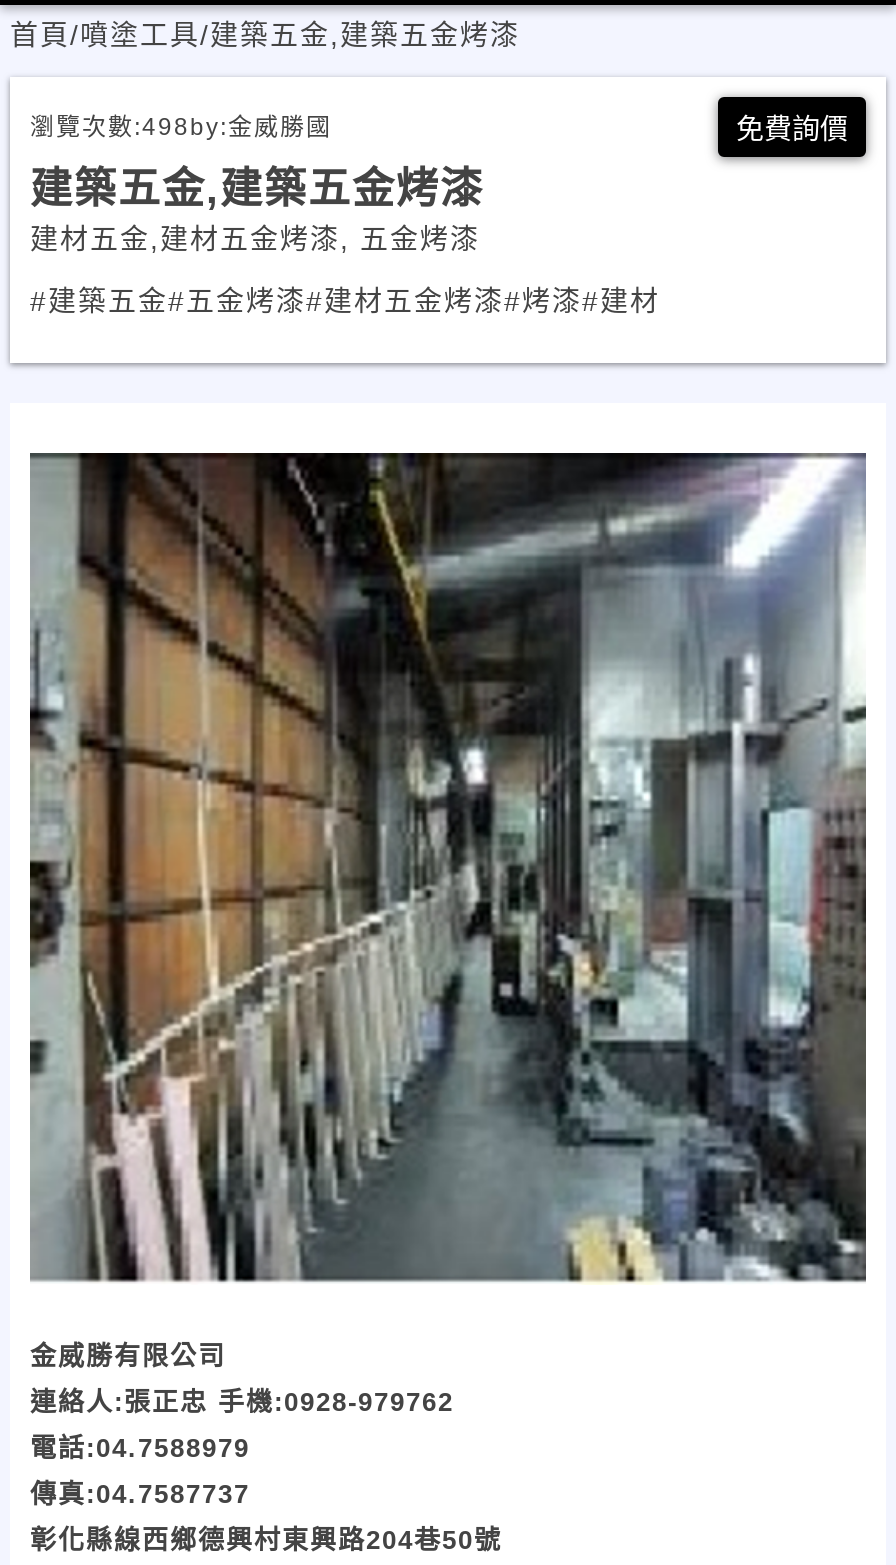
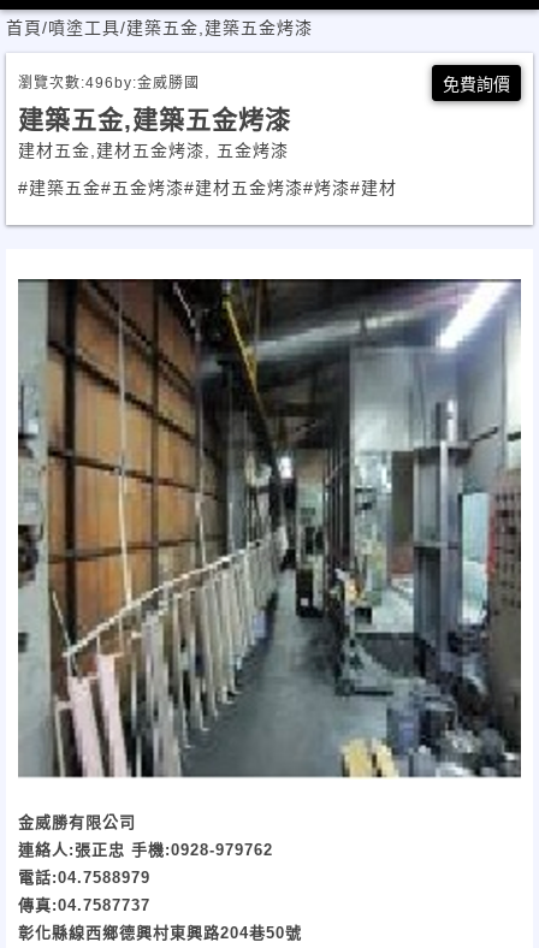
[30,113,332,141] 瀏覽次數: 498 by:金威勝國 -> [18,75,200,91] 瀏覽次數: 496 by:金威勝國

